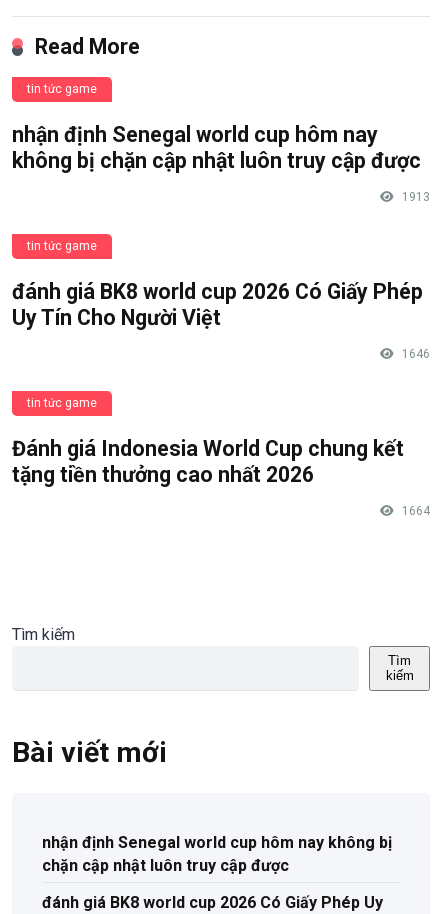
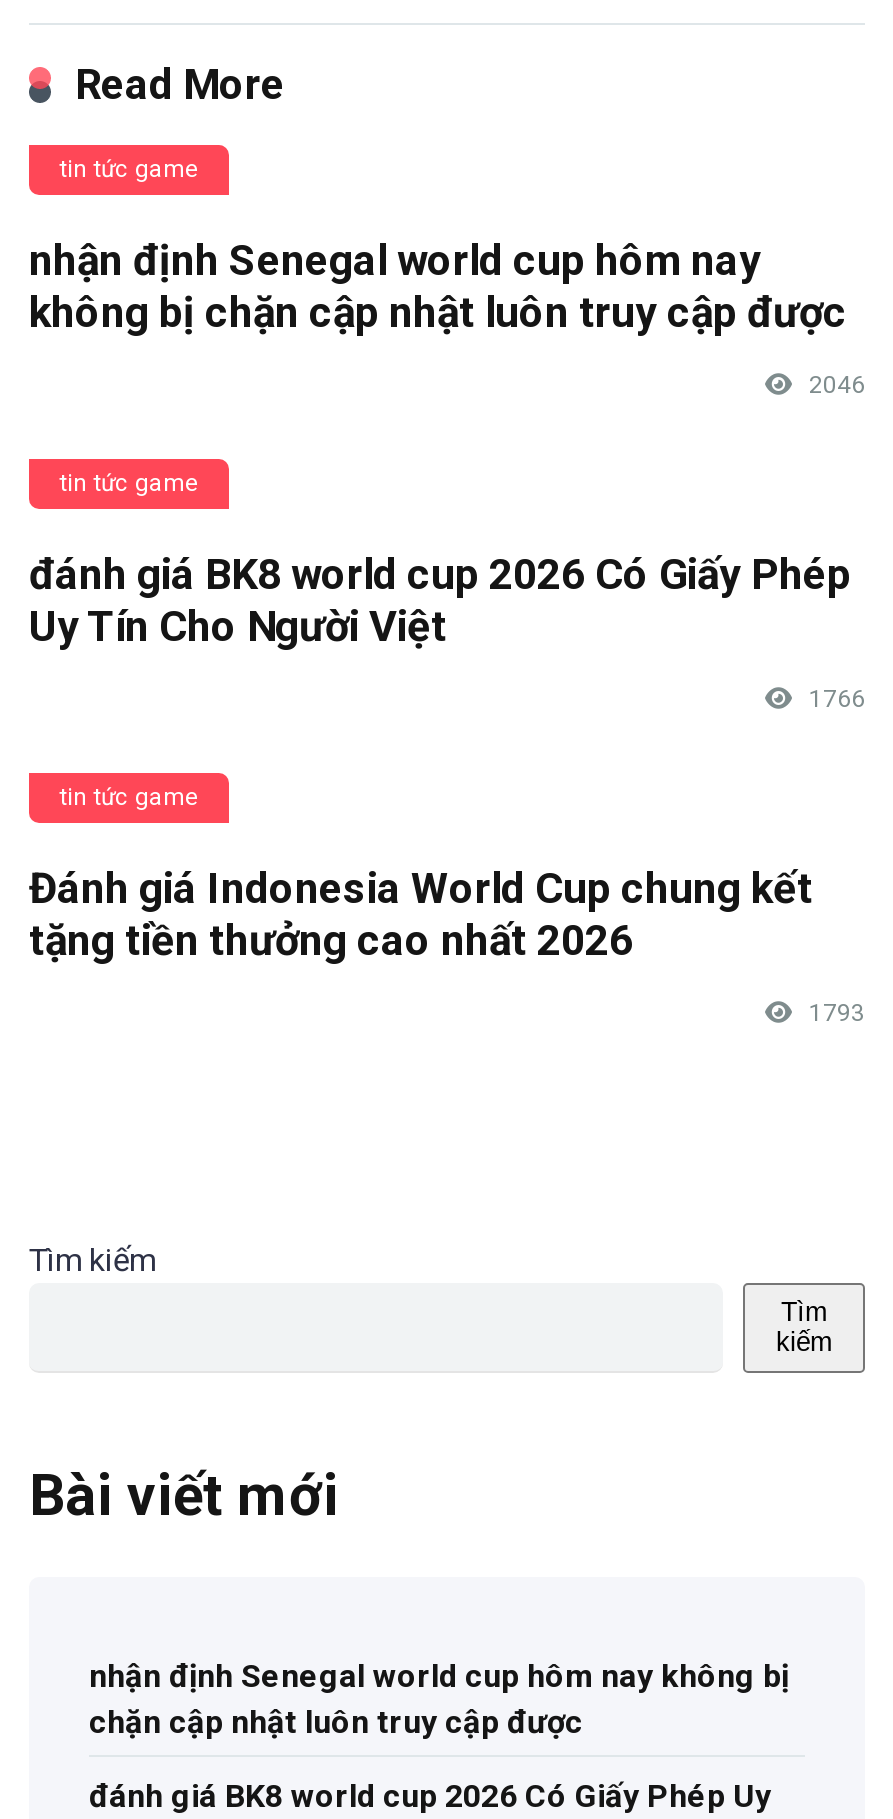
[399,190,430,204] 1913 -> [803,370,865,398] 2046
[399,347,430,361] 1646 -> [803,684,865,712] 1766
[399,504,430,518] 1664 -> [803,998,865,1026] 1793

